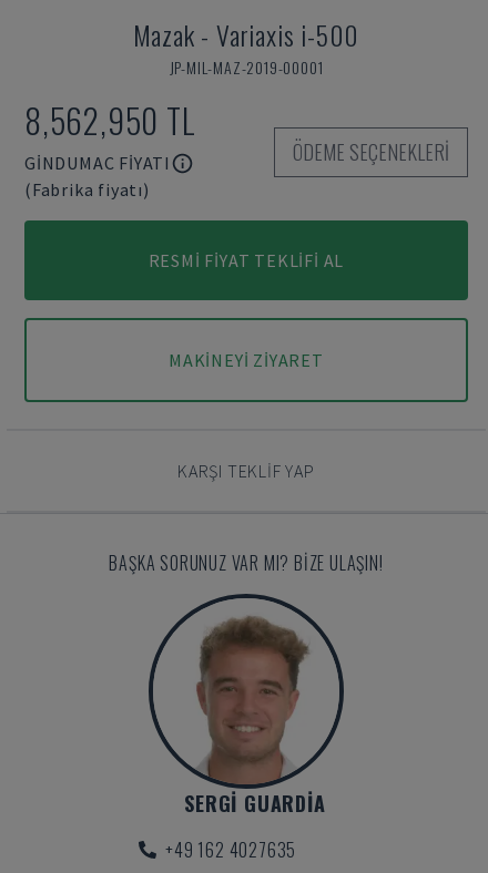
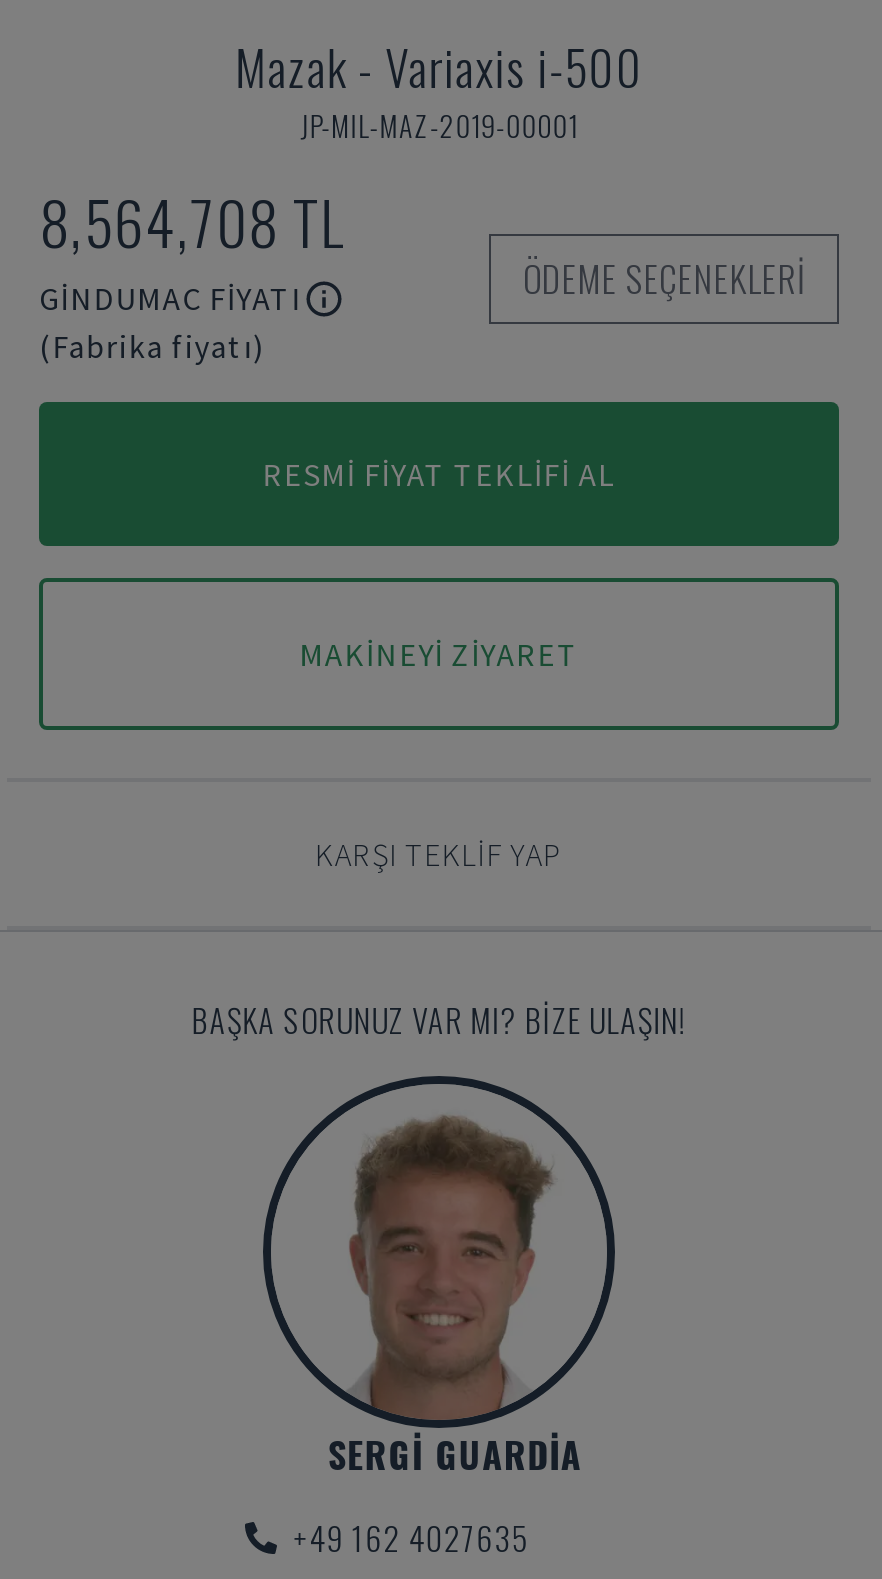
[24,95,196,145] 8,562,950 TL -> [39,176,346,266] 8,564,708 TL

